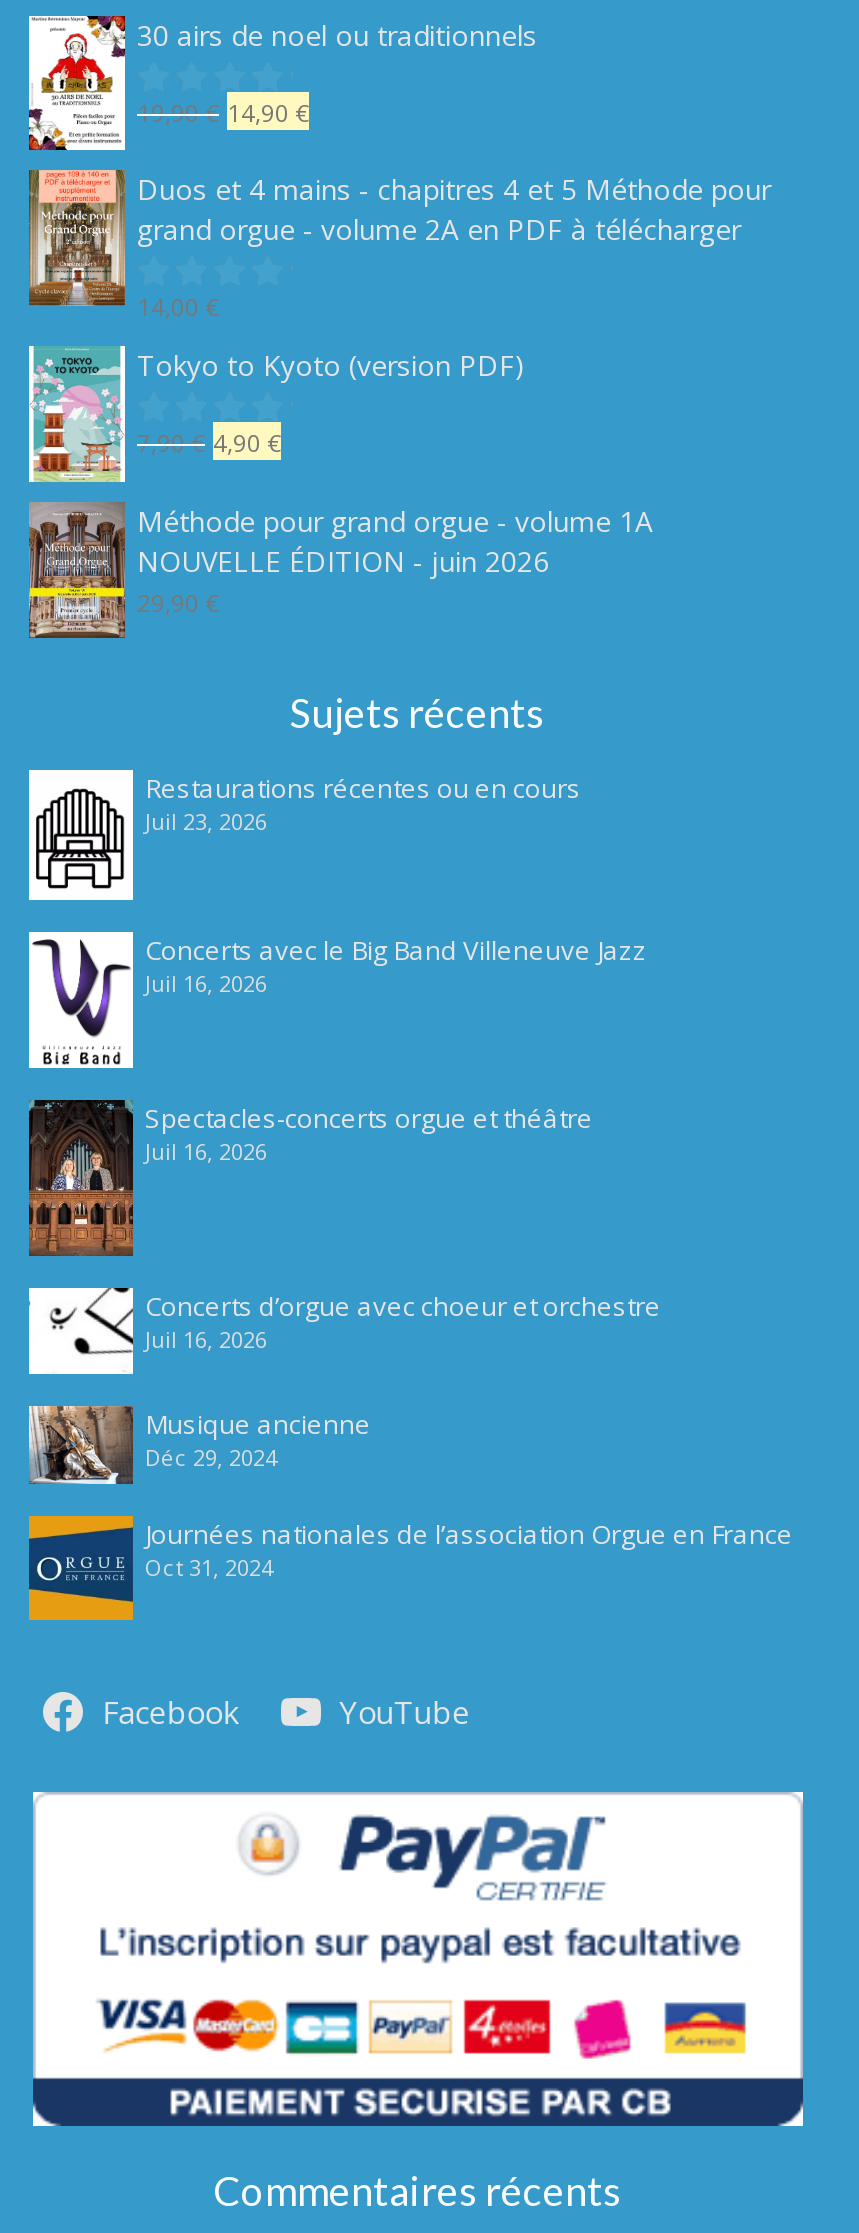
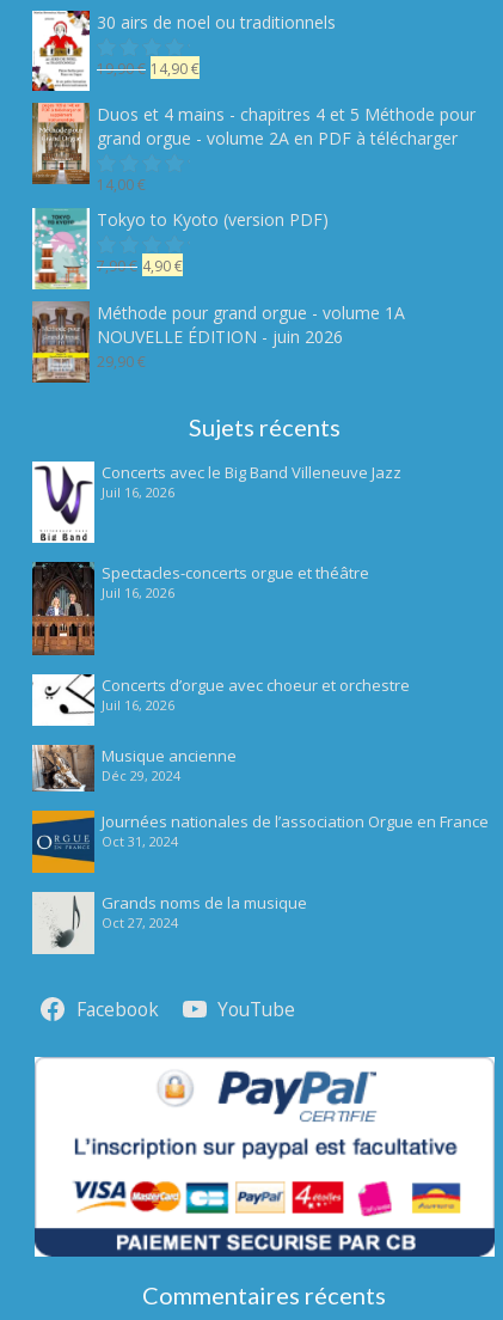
[29,770,581,902] [image] | Restaurations récentes ou en cours | Juil 23, 2026 -> none
moved [47,931,793,1582] -> [43,462,489,850]: [image] | Concerts avec le Big Band Villeneuve Jazz | Juil 16, 2026 | ... | Journées nationales de l’association Orgue en France | Oct 31, 2024
none -> [31,891,307,955] [image] | Grands noms de la musique | Oct 27, 2024

